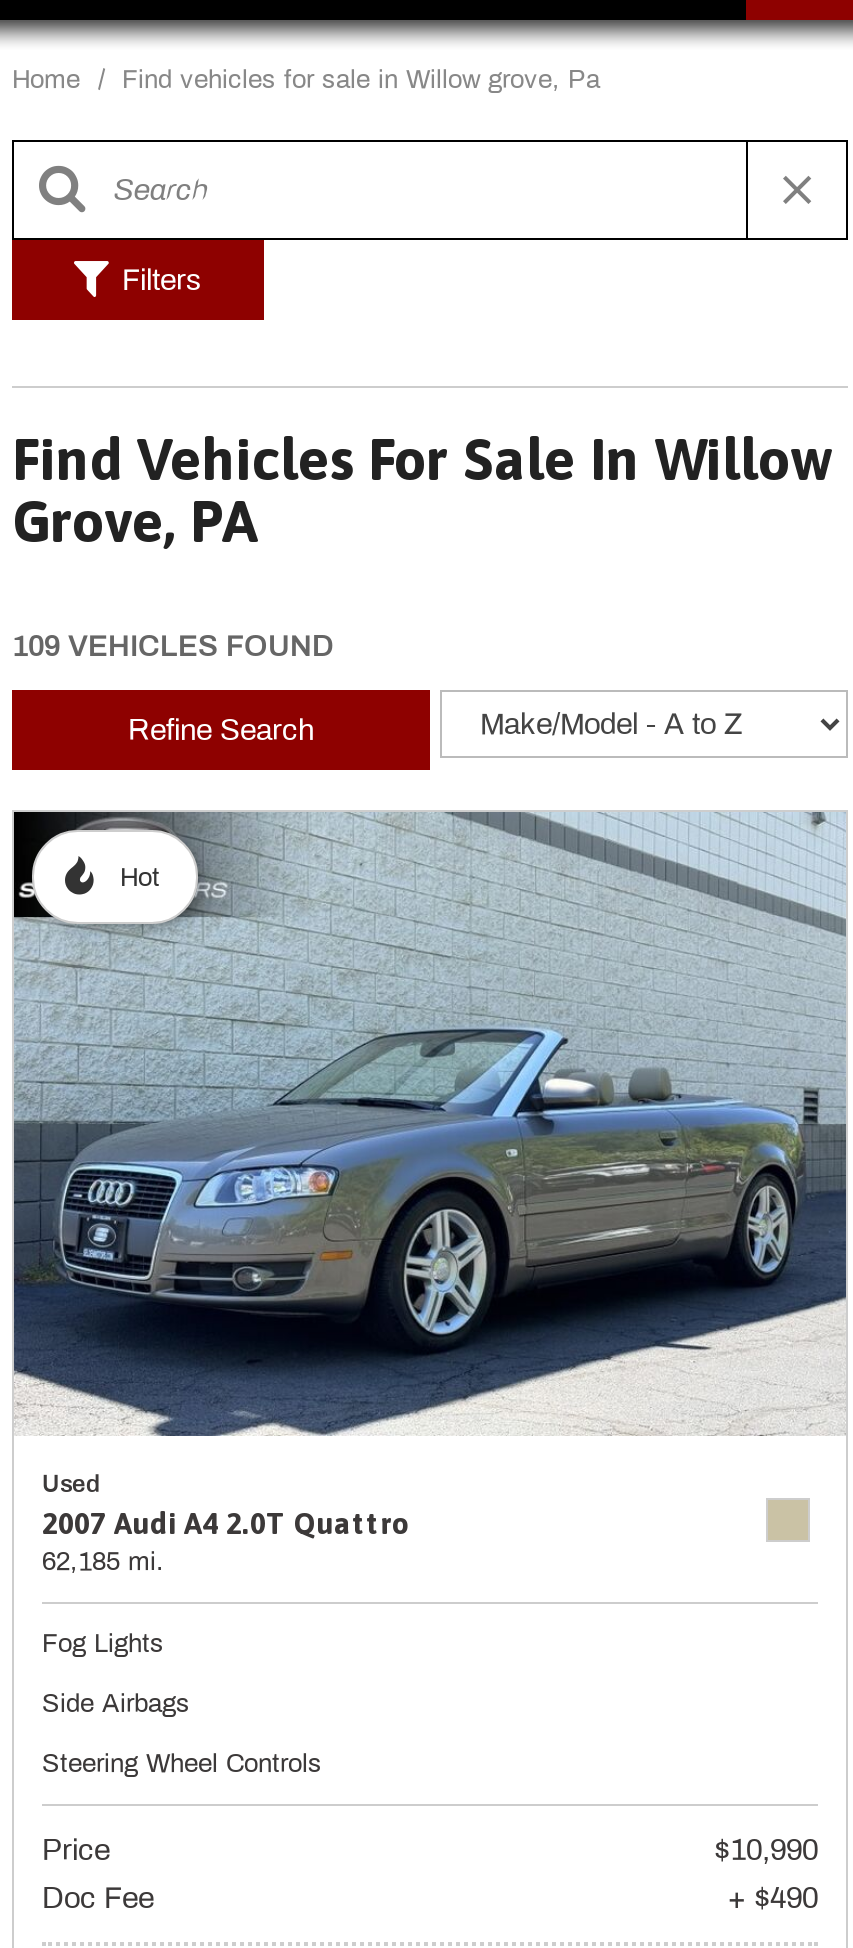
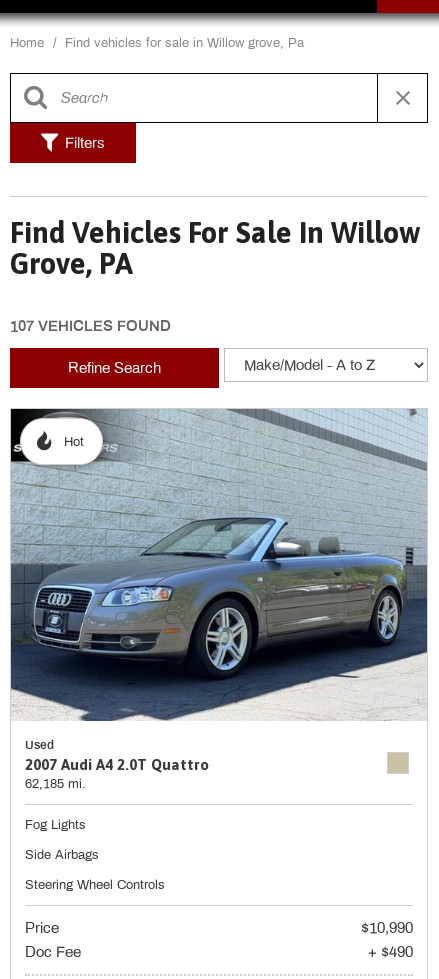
[12,630,334,662] 109 VEHICLES FOUND -> [10,318,171,334] 107 VEHICLES FOUND

